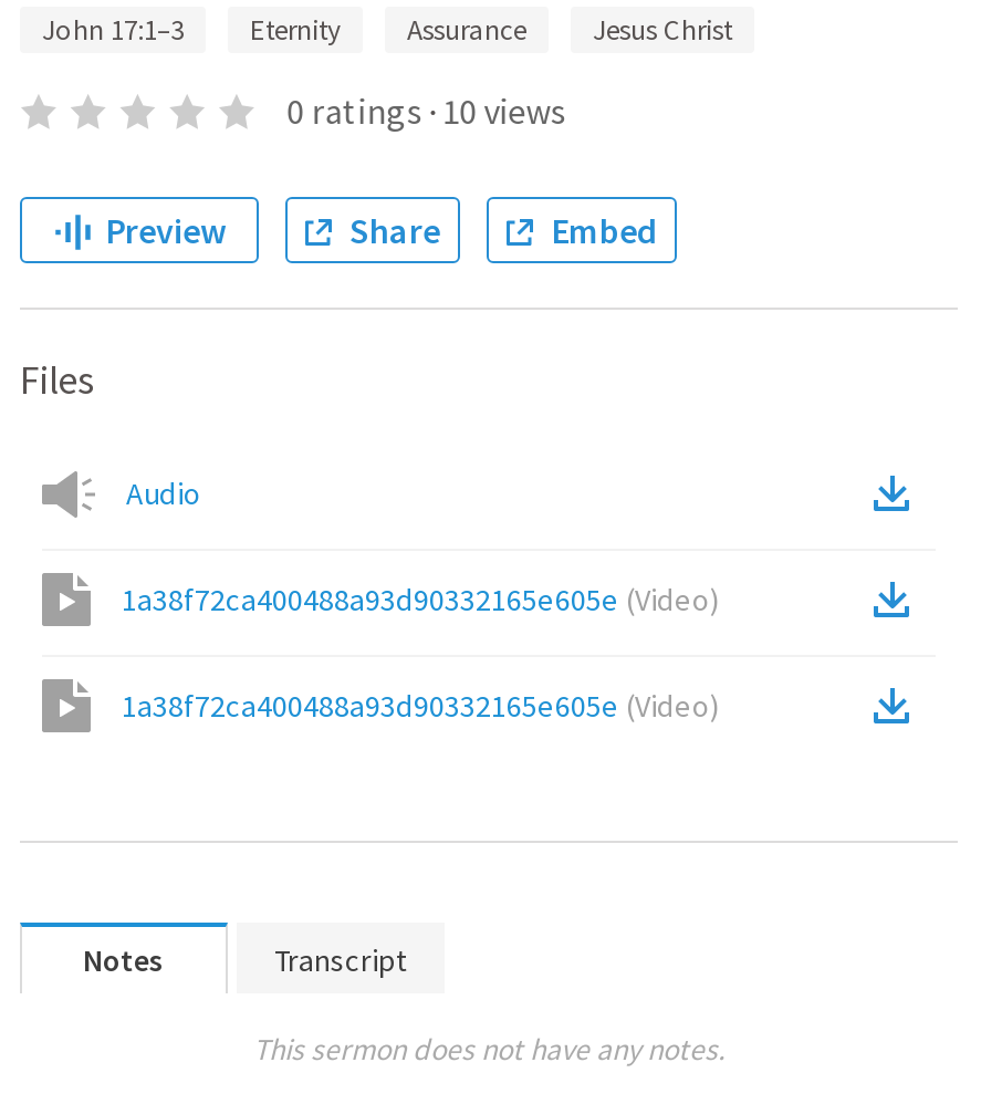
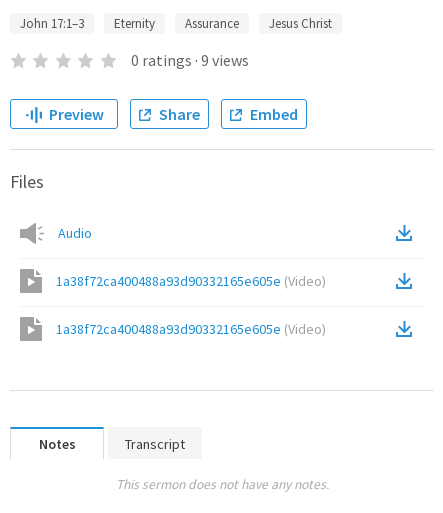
[287,88,566,133] 0 ratings · 10 views -> [131,50,249,70] 0 ratings · 9 views

